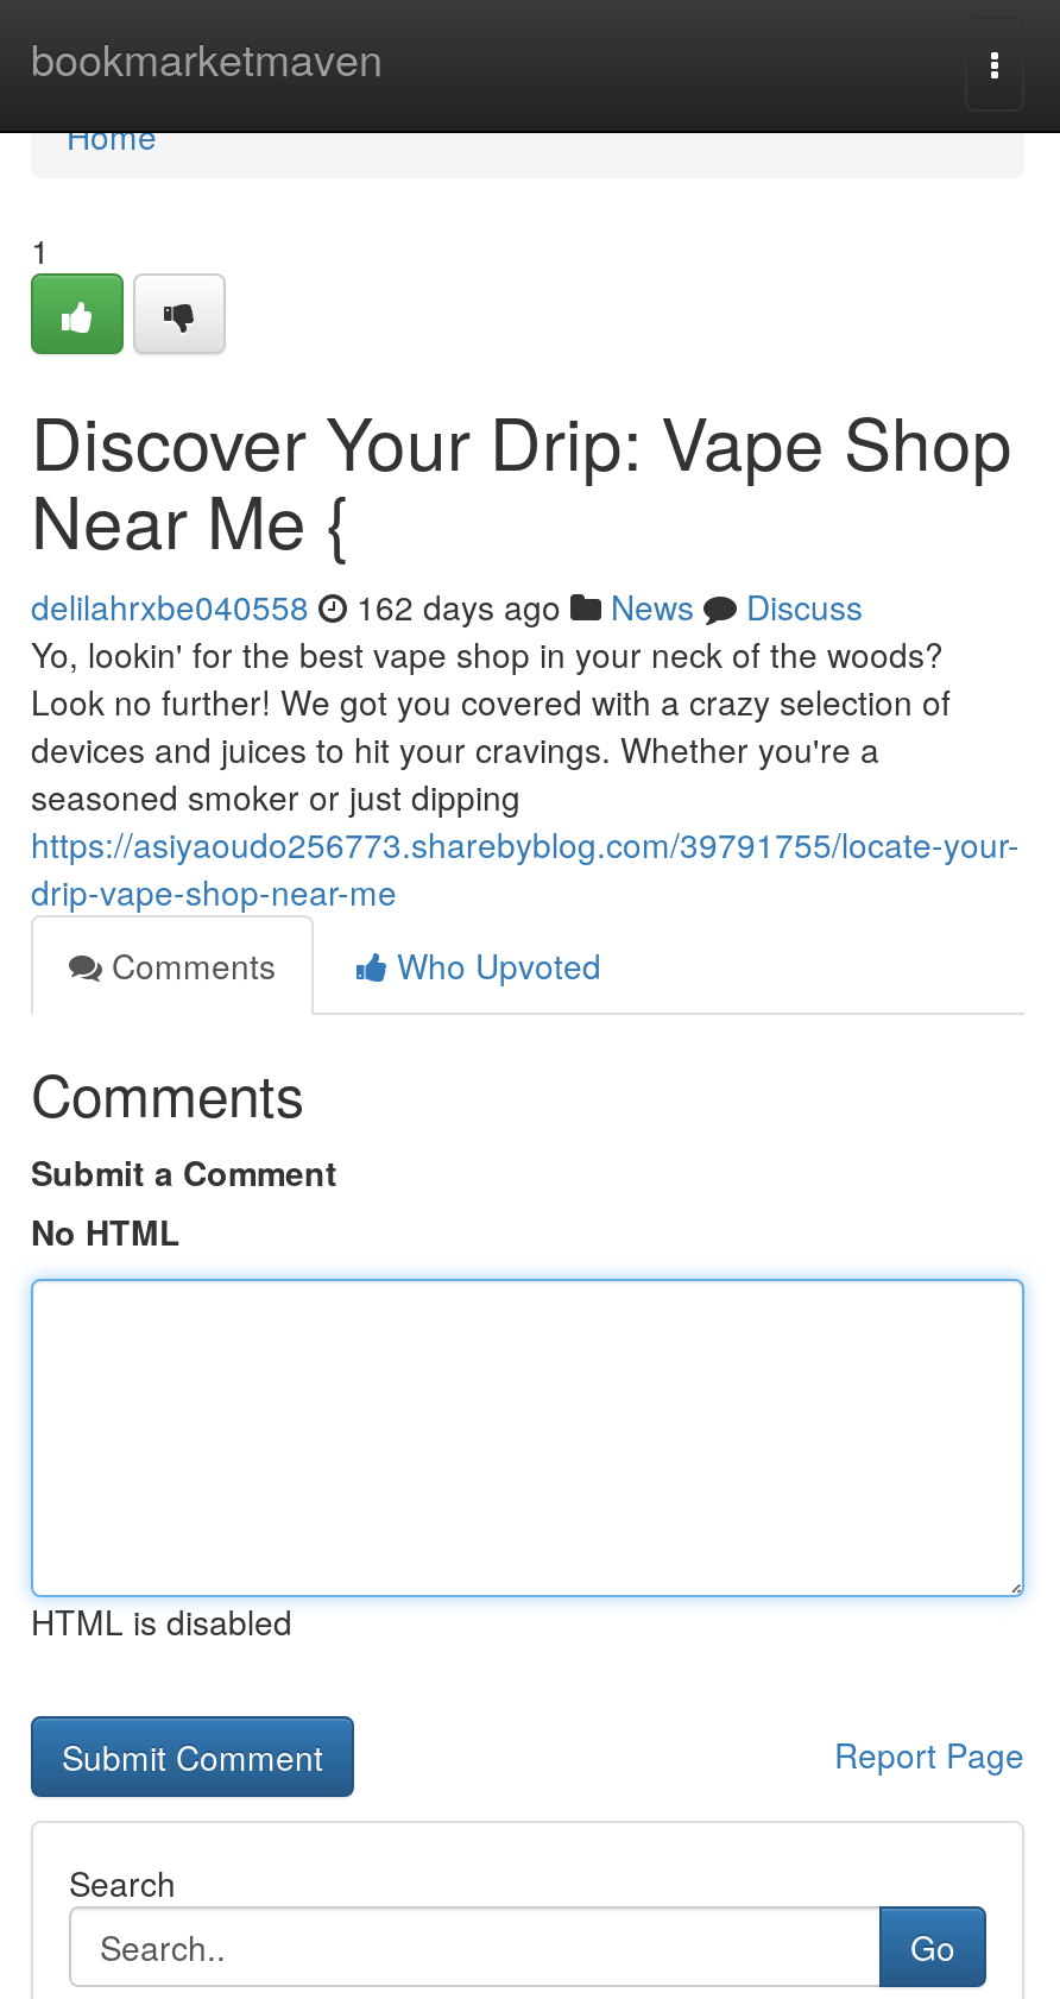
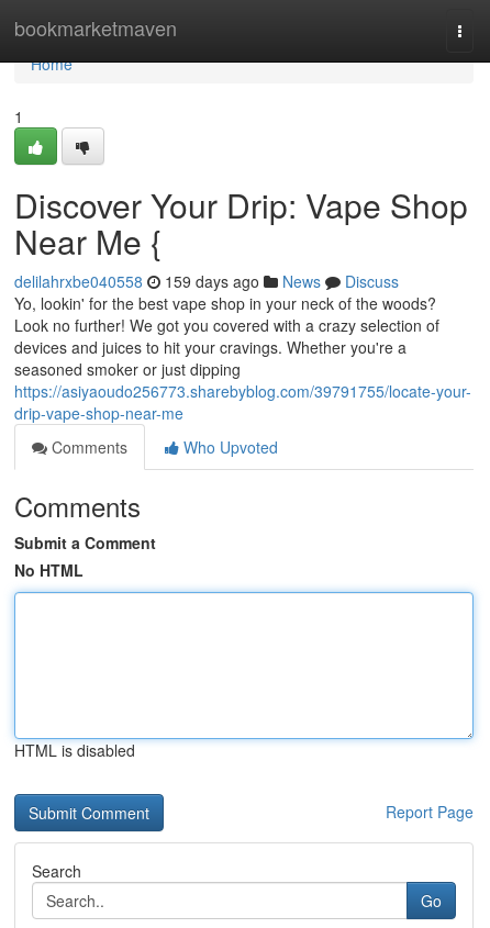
[31,582,863,630] delilahrxbe040558 162 days ago News Discuss -> [14,270,399,292] delilahrxbe040558 159 days ago News Discuss

